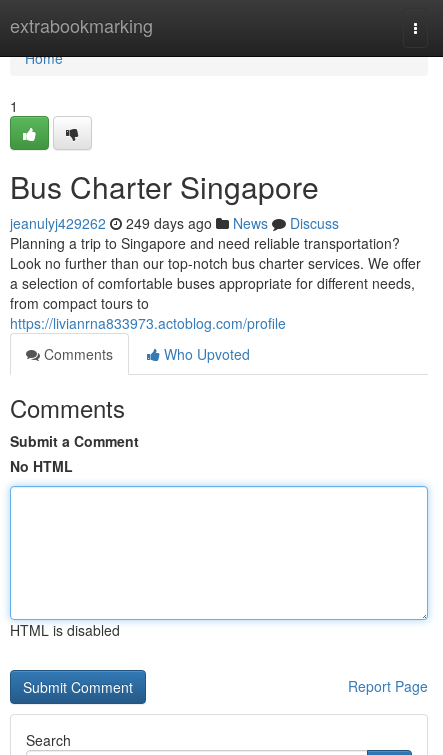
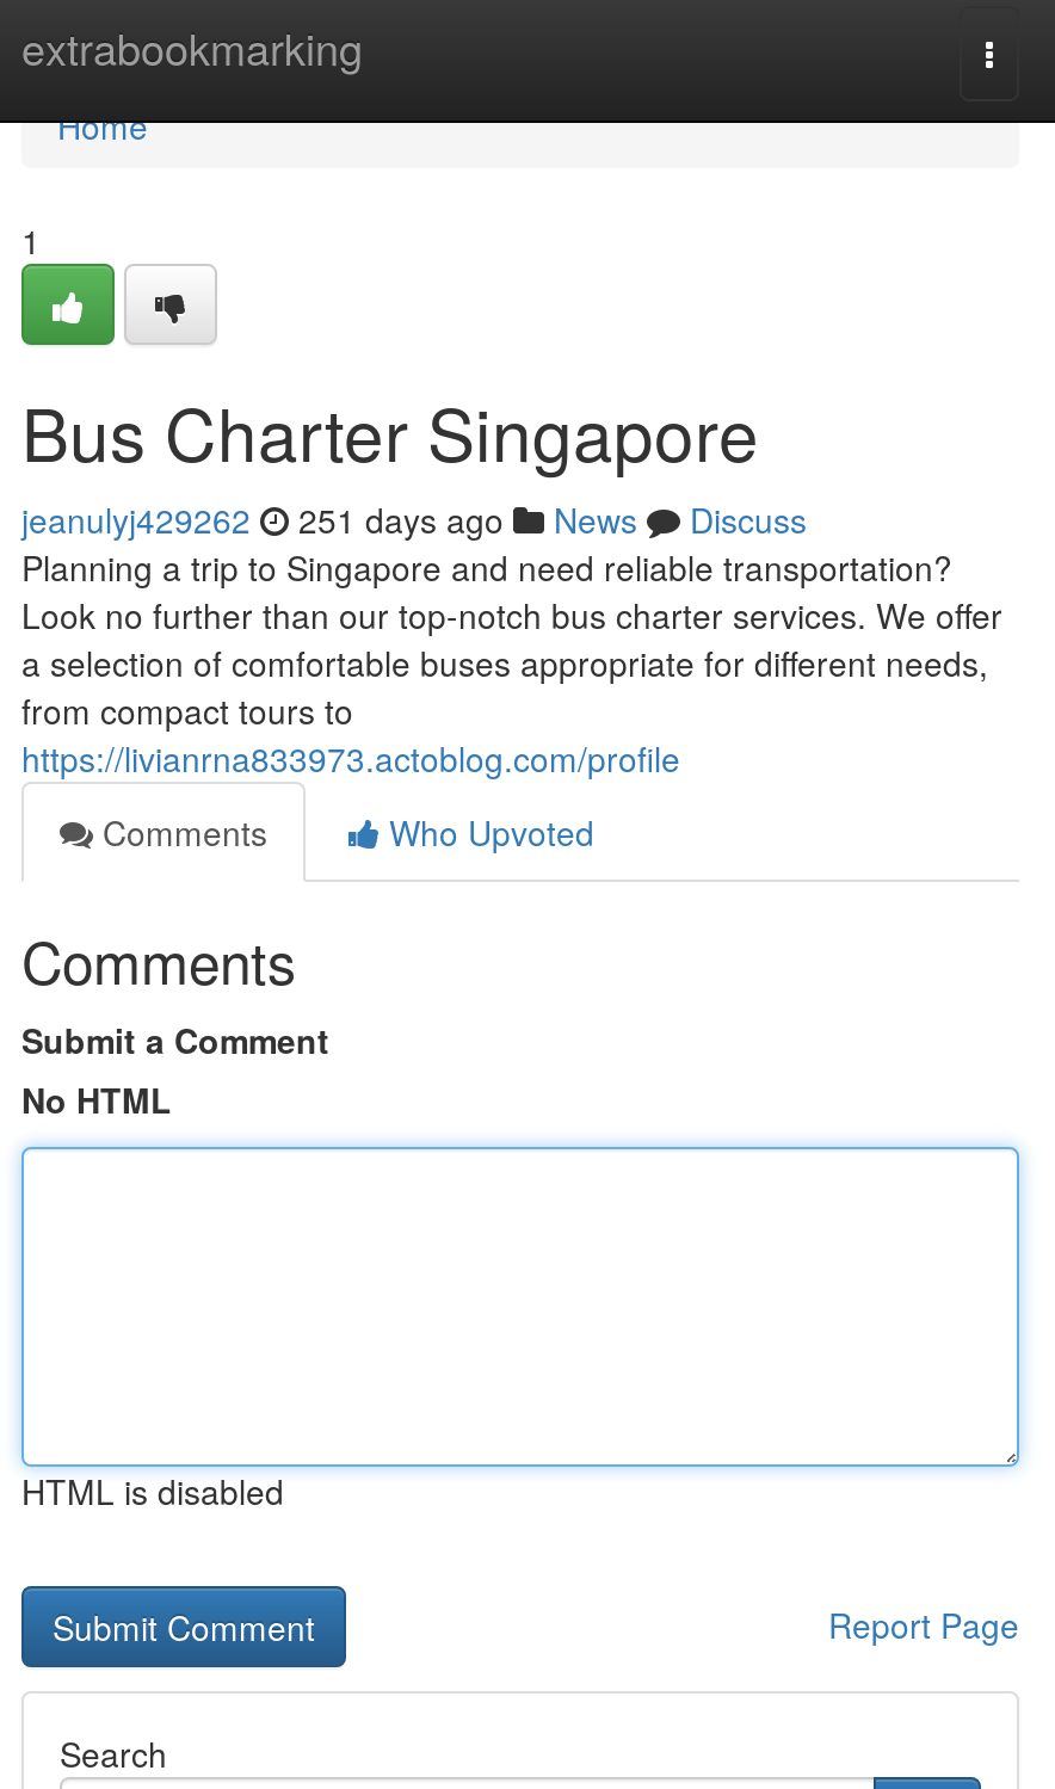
[10,213,339,233] jeanulyj429262 249 days ago News Discuss -> [21,495,807,543] jeanulyj429262 251 days ago News Discuss

